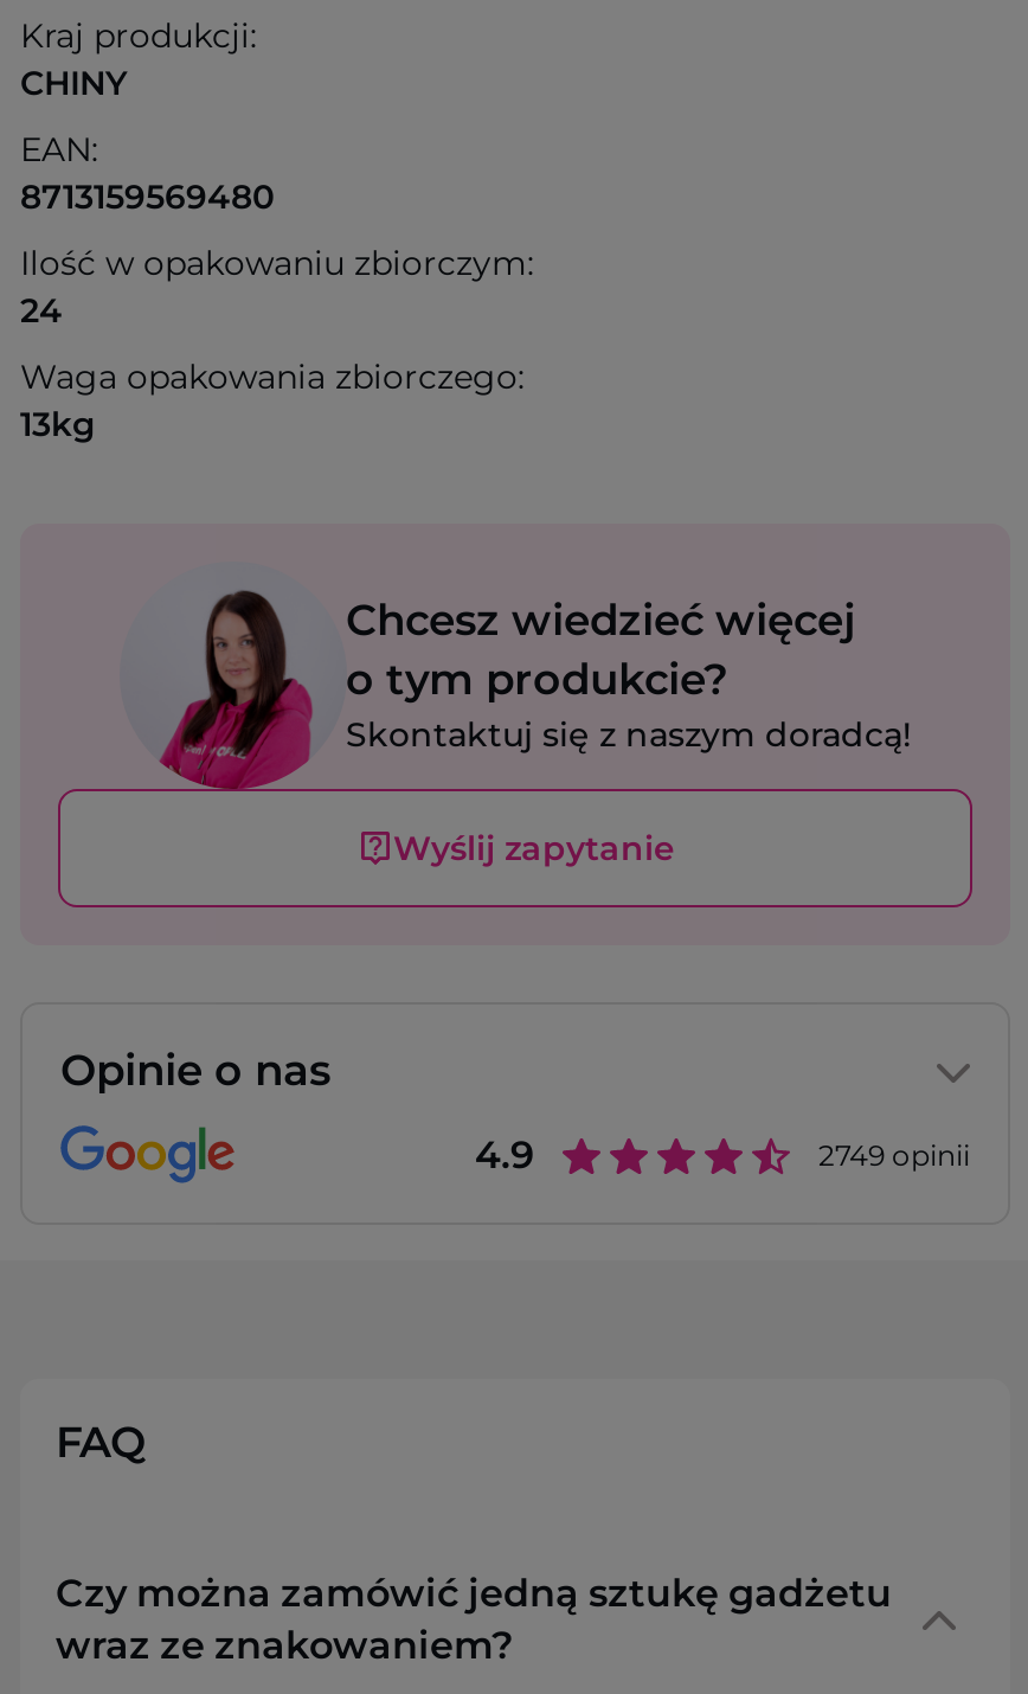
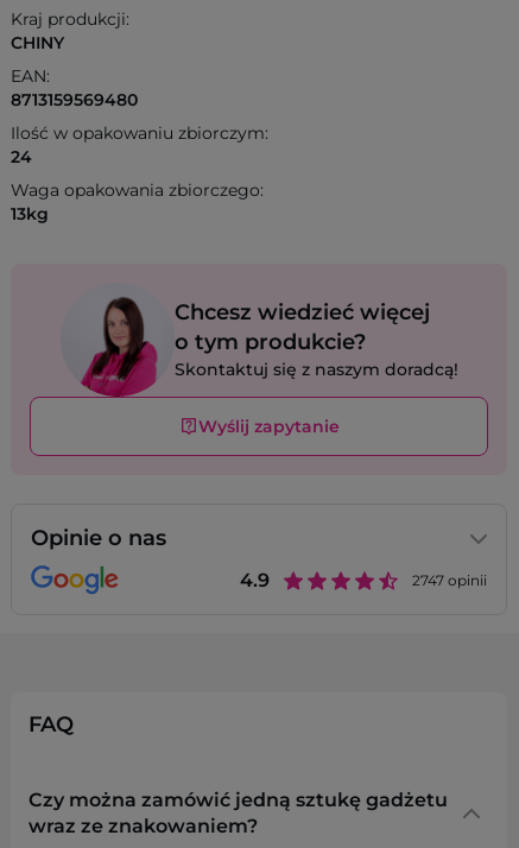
[818,1138,970,1174] 2749 opinii -> [412,572,487,590] 2747 opinii

